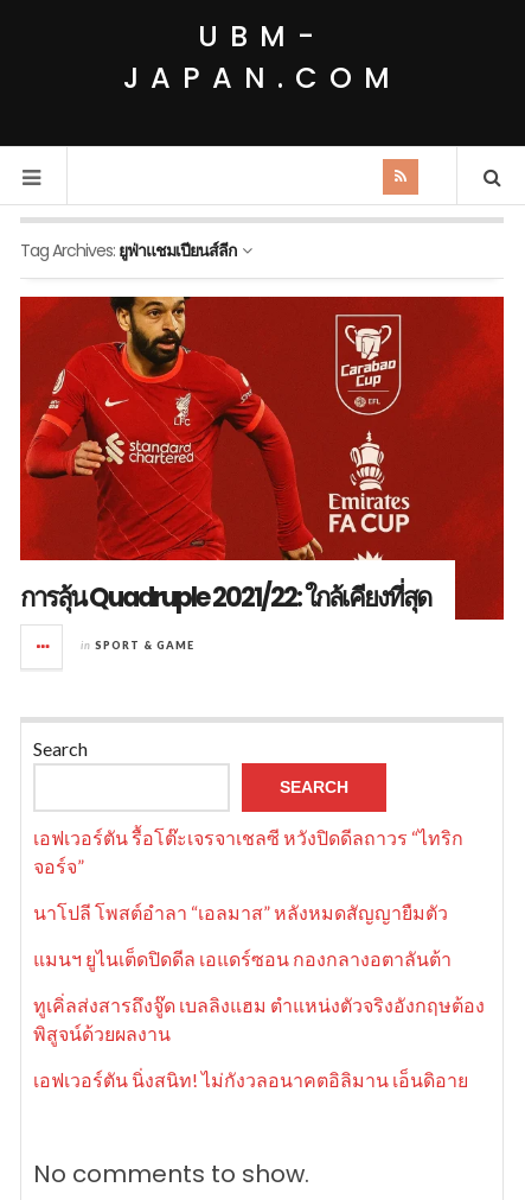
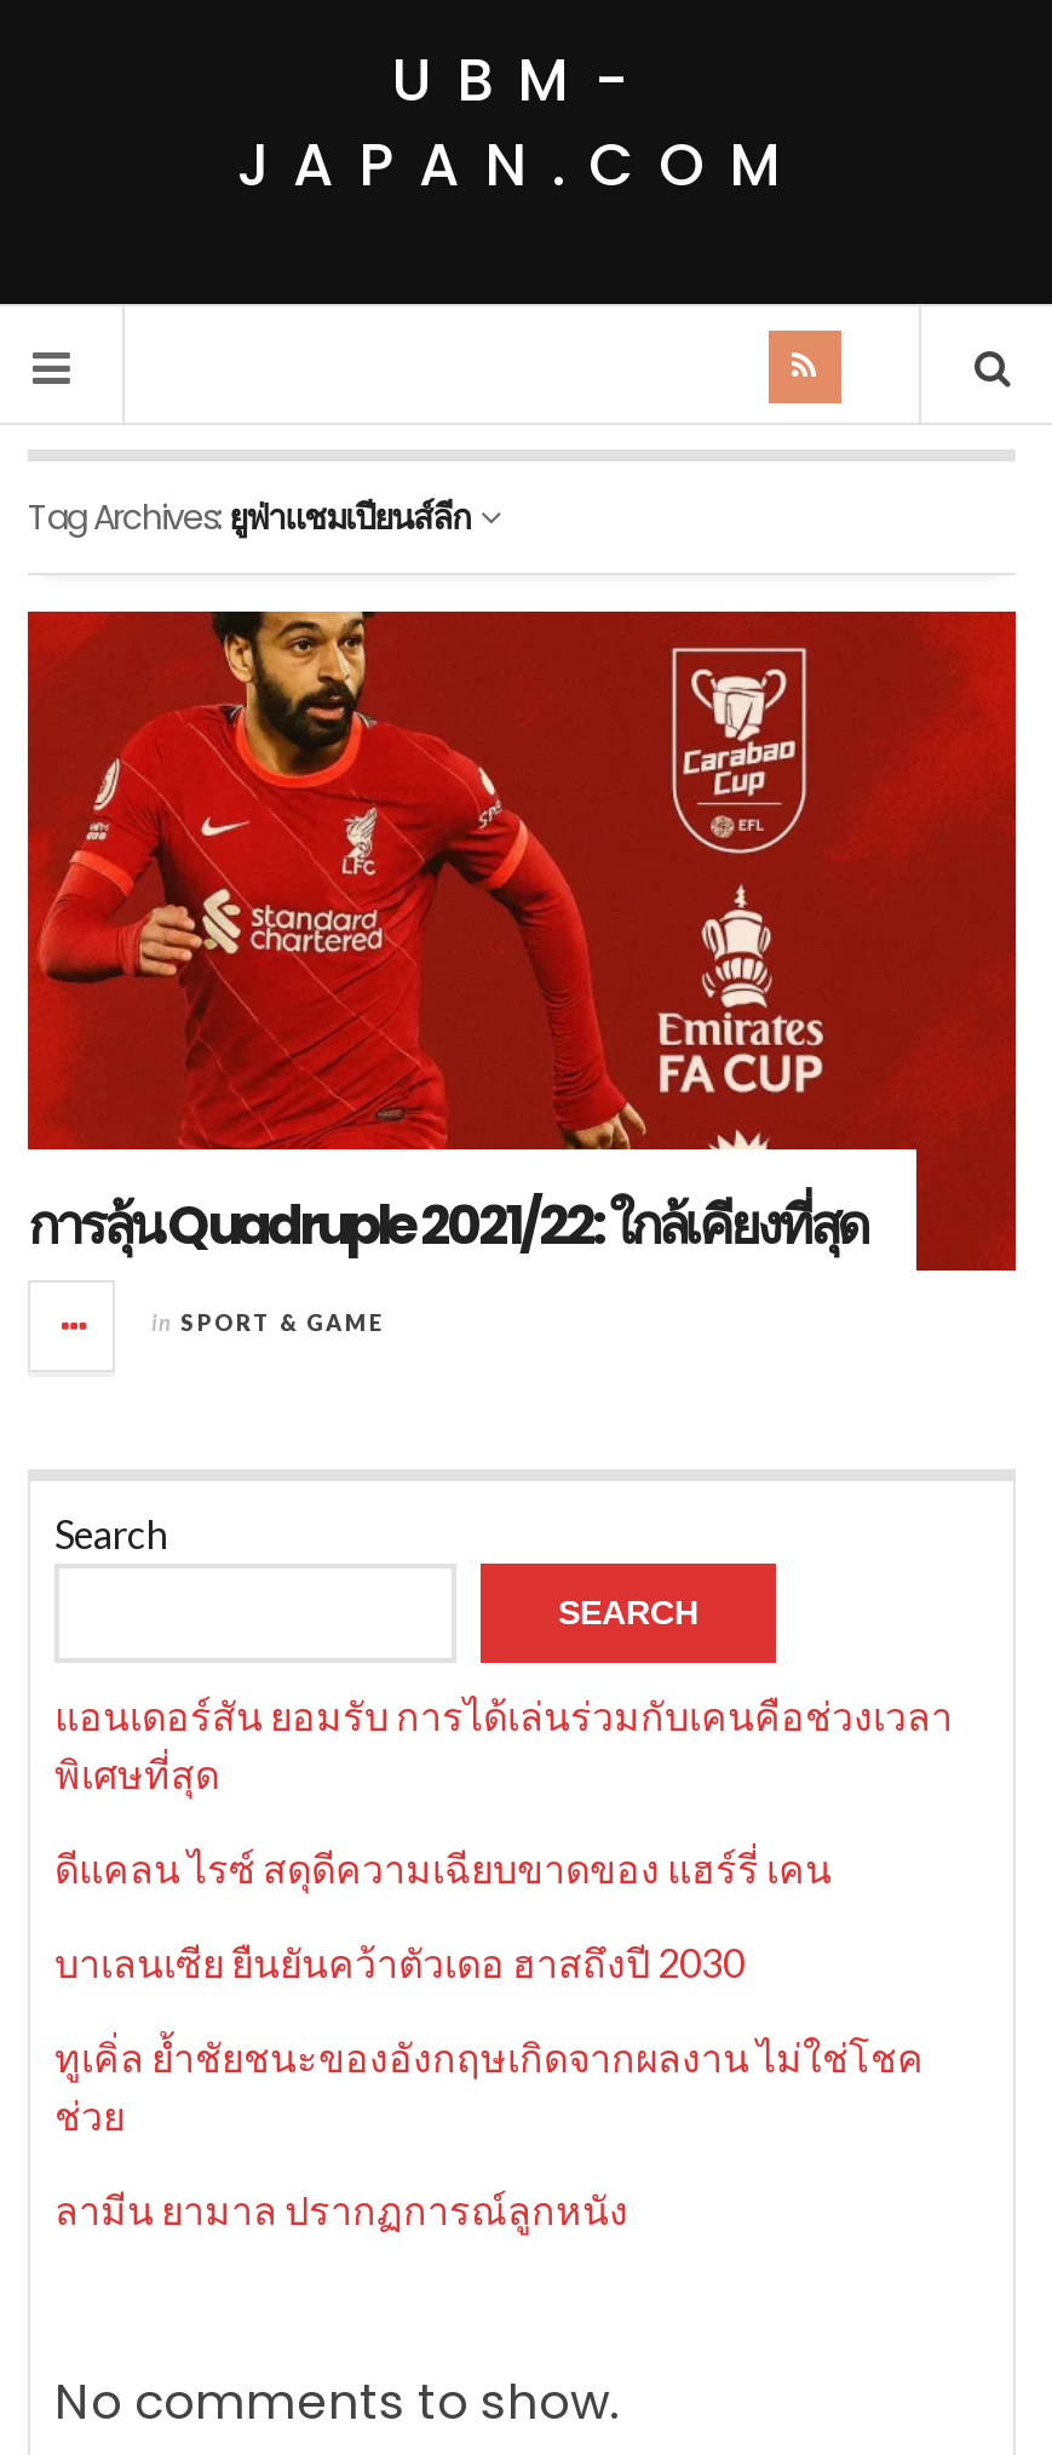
[33,826,463,877] เอฟเวอร์ตัน รื้อโต๊ะเจรจาเชลซี หวังปิดดีลถาวร “ไทริก | จอร์จ” -> [54,1692,953,1796] แอนเดอร์สัน ยอมรับ การได้เล่นร่วมกับเคนคือช่วงเวลา | พิเศษที่สุด
[33,901,448,923] นาโปลี โพสต์อำลา “เอลมาส” หลังหมดสัญญายืมตัว -> [54,1845,832,1891] ดีแคลน ไรซ์ สดุดีความเฉียบขาดของ แฮร์รี่ เคน
[33,947,452,970] แมนฯ ยูไนเต็ดปิดดีล เอแดร์ซอน กองกลางอตาลันต้า -> [54,1939,745,1985] บาเลนเซีย ยืนยันคว้าตัวเดอ ฮาสถึงปี 2030
[33,993,485,1045] ทูเคิ่ลส่งสารถึงจู๊ด เบลลิงแฮม ตำแหน่งตัวจริงอังกฤษต้อง | พิสูจน์ด้วยผลงาน -> [54,2034,924,2138] ทูเคิ่ล ย้ำชัยชนะของอังกฤษเกิดจากผลงาน ไม่ใช่โชค | ช่วย
[33,1068,468,1091] เอฟเวอร์ตัน นิ่งสนิท! ไม่กังวลอนาคตอิลิมาน เอ็นดิอาย -> [54,2186,628,2232] ลามีน ยามาล ปรากฏการณ์ลูกหนัง

